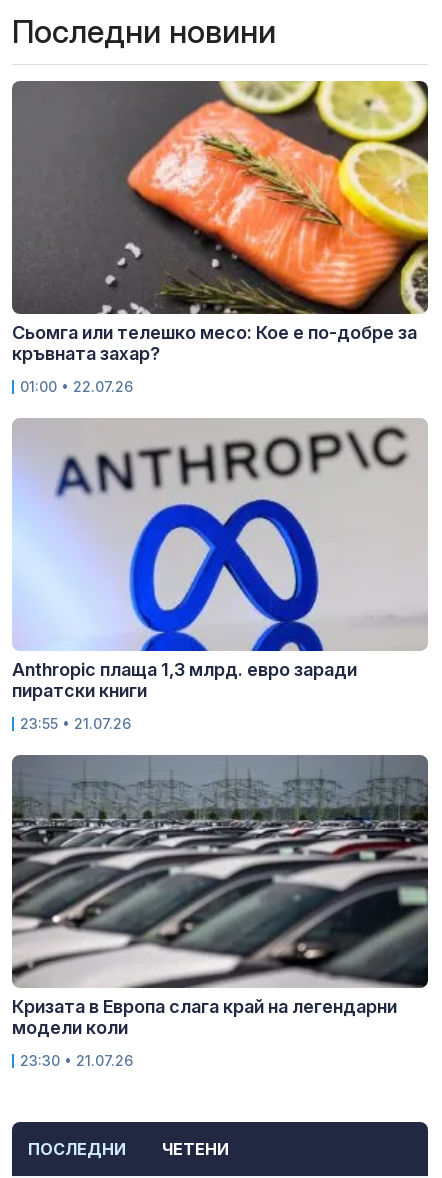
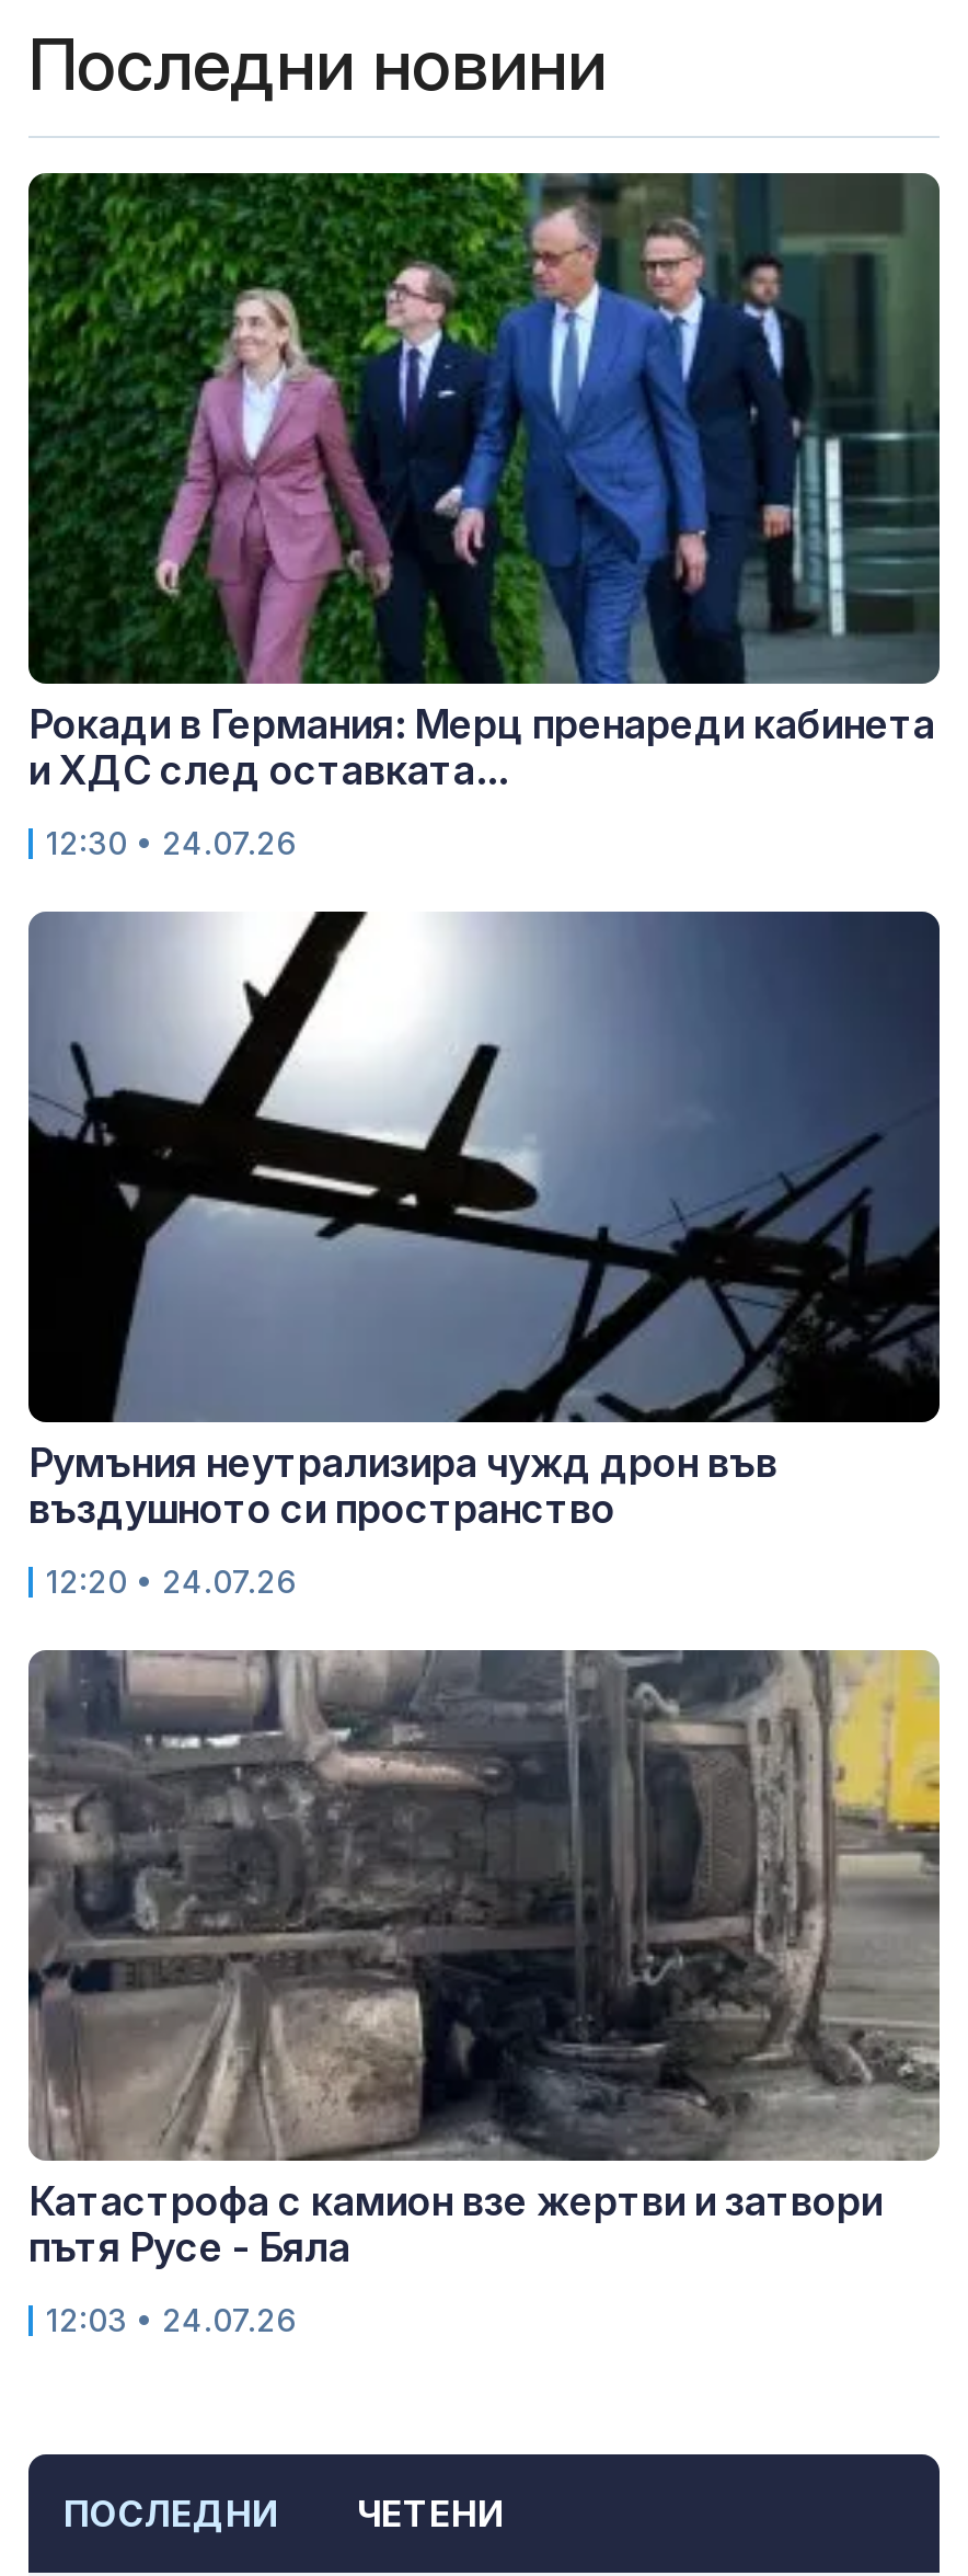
[11,80,429,364] [image] | Сьомга или телешко месо: Кое е по-добре за | кръвната захар? -> [26,171,942,793] [image] | Рокади в Германия: Мерц пренареди кабинета | и ХДС след оставката...
[20,378,133,395] 01:00 • 22.07.26 -> [46,824,296,861] 12:30 • 24.07.26
[12,418,428,701] [image] | Anthropic плаща 1,3 млрд. евро заради | пиратски книги -> [26,912,942,1532] [image] | Румъния неутрализира чужд дрон във | въздушното си пространство
[20,715,131,732] 23:55 • 21.07.26 -> [46,1562,296,1600] 12:20 • 24.07.26
[12,754,429,1038] [image] | Кризата в Европа слага край на легендарни | модели коли -> [28,1648,942,2271] [image] | Катастрофа с камион взе жертви и затвори | пътя Русе - Бяла
[20,1052,133,1069] 23:30 • 21.07.26 -> [46,2302,296,2339] 12:03 • 24.07.26

